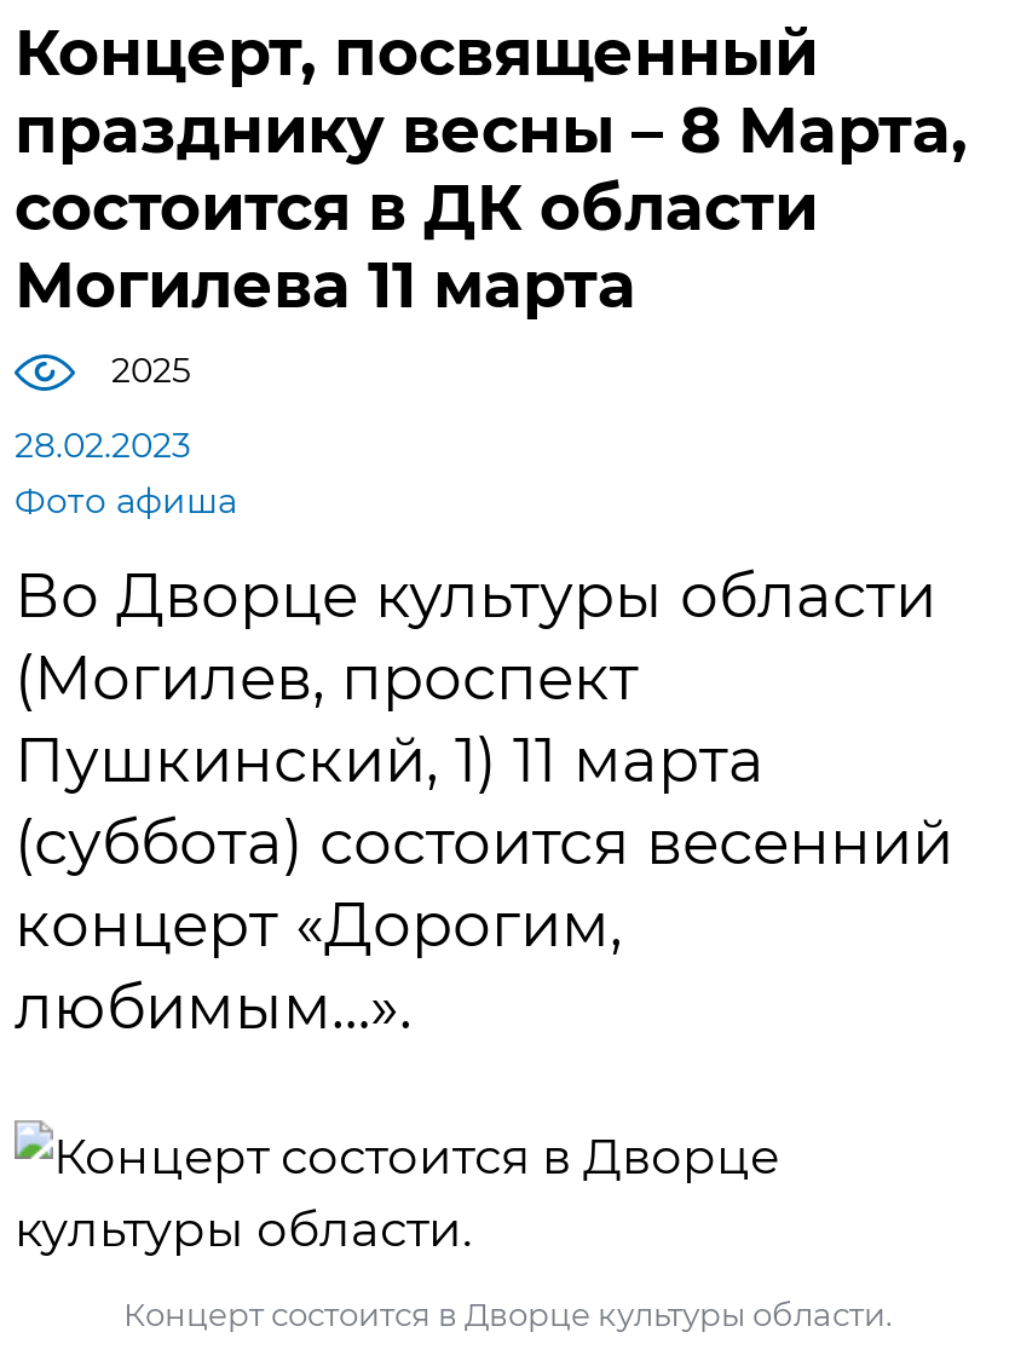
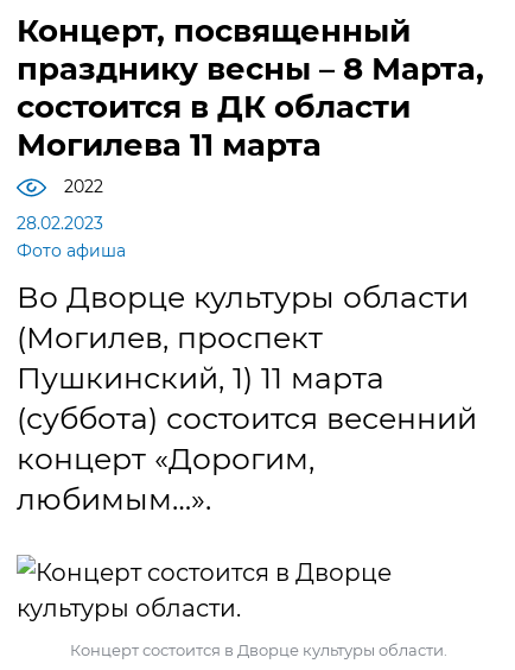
[111,348,191,392] 2025 -> [64,176,103,197] 2022

